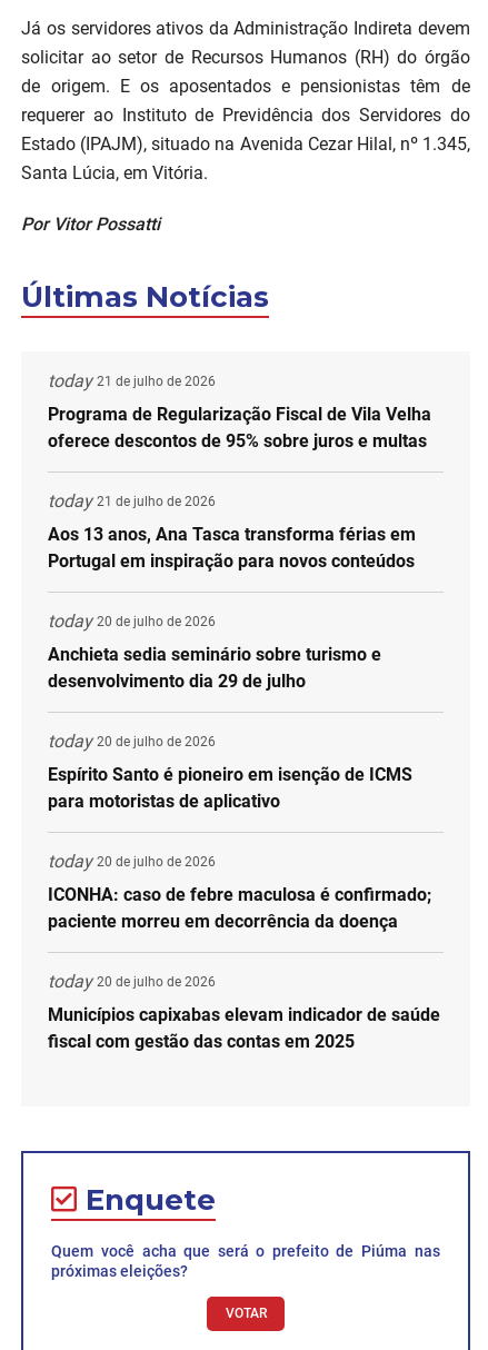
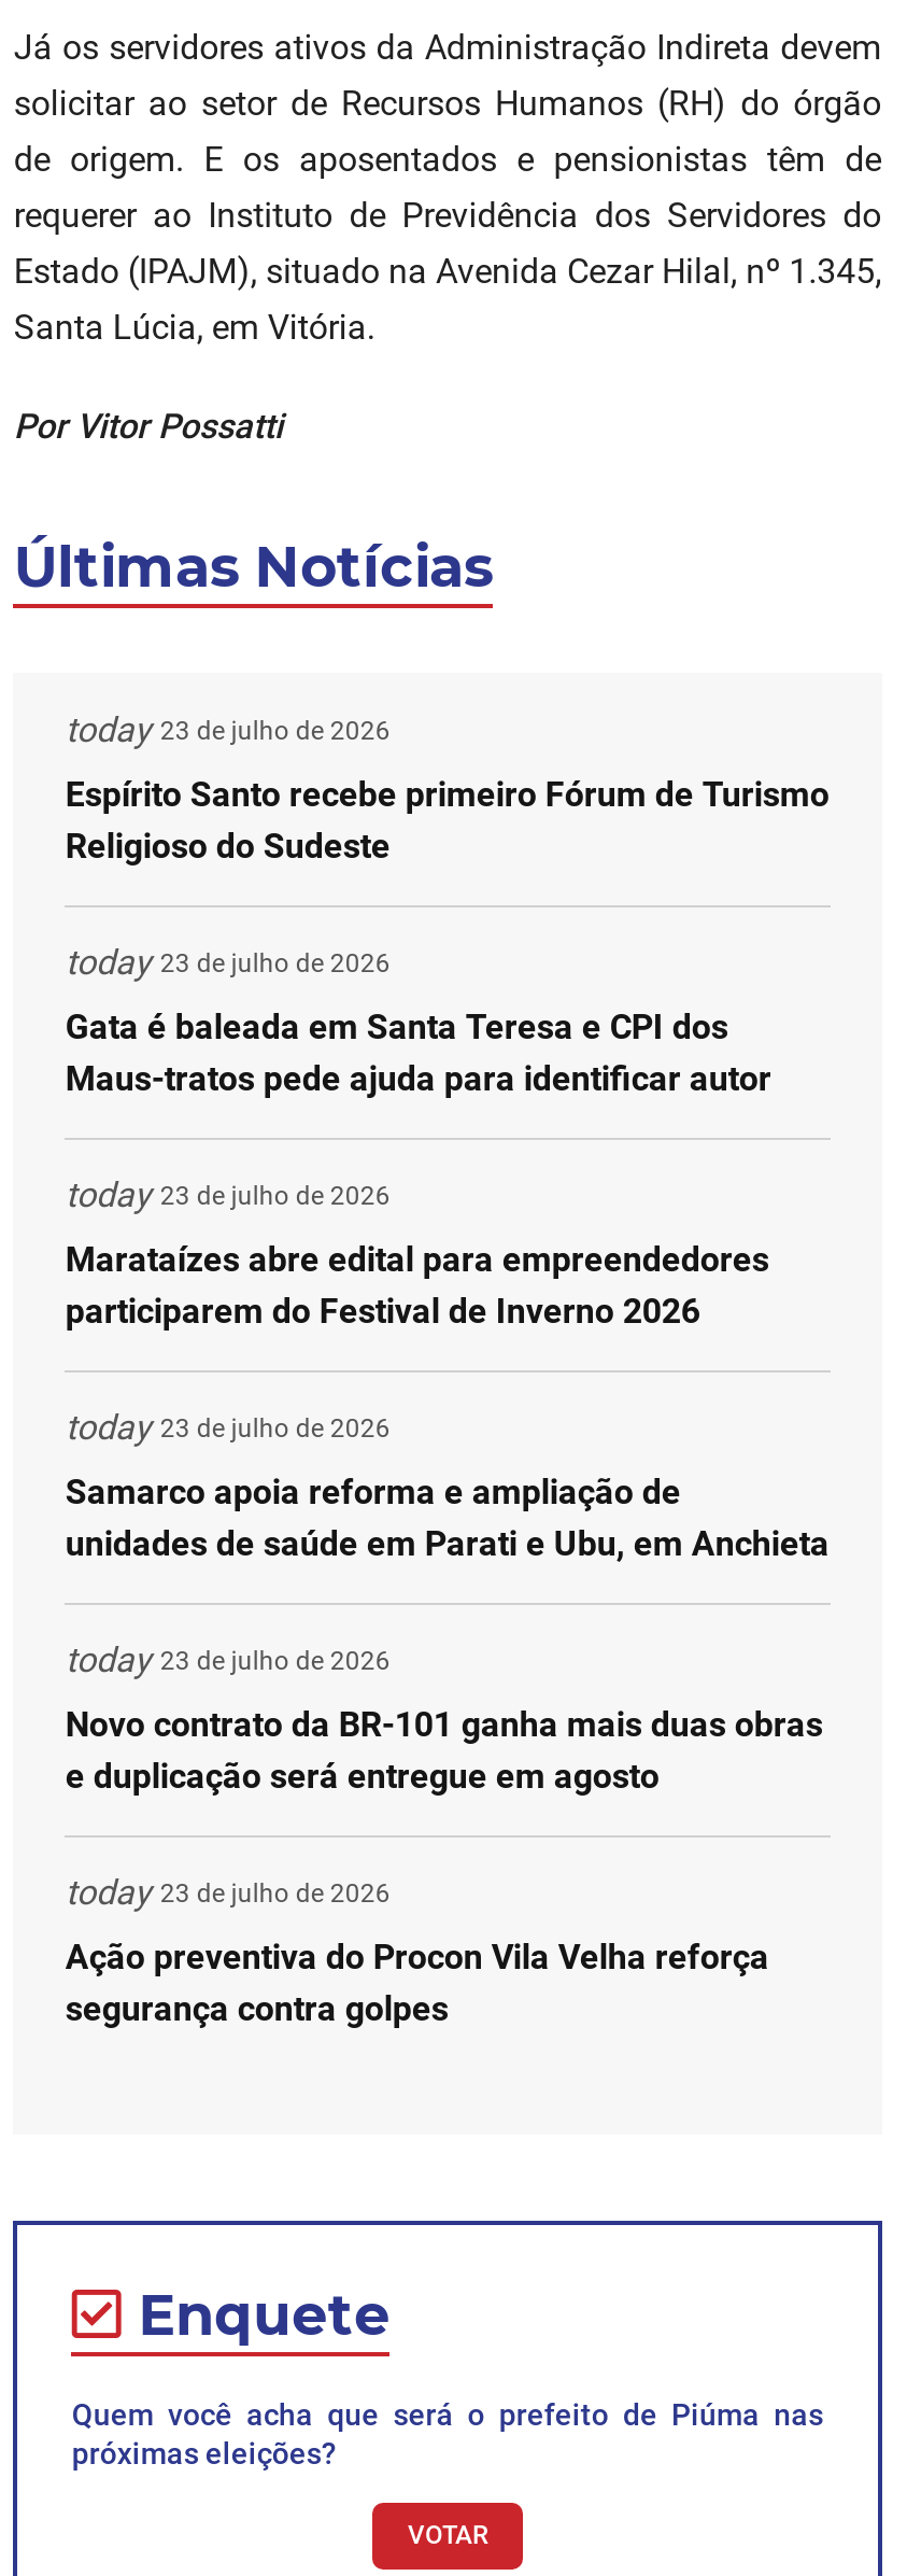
[48,370,216,391] today 21 de julho de 2026 -> [65,709,390,750] today 23 de julho de 2026
[48,403,432,451] Programa de Regularização Fiscal de Vila Velha | oferece descontos de 95% sobre juros e multas -> [65,774,829,866] Espírito Santo recebe primeiro Fórum de Turismo | Religioso do Sudeste
[48,490,216,511] today 21 de julho de 2026 -> [65,941,390,982] today 23 de julho de 2026
[48,524,416,571] Aos 13 anos, Ana Tasca transforma férias em | Portugal em inspiração para novos conteúdos -> [65,1006,771,1099] Gata é baleada em Santa Teresa e CPI dos | Maus-tratos pede ajuda para identificar autor
[48,610,216,631] today 20 de julho de 2026 -> [65,1174,390,1215] today 23 de julho de 2026
[48,644,382,691] Anchieta sedia seminário sobre turismo e | desenvolvimento dia 29 de julho -> [65,1239,769,1331] Marataízes abre edital para empreendedores | participarem do Festival de Inverno 2026
[48,730,216,752] today 20 de julho de 2026 -> [65,1407,390,1447] today 23 de julho de 2026
[48,764,413,812] Espírito Santo é pioneiro em isenção de ICMS | para motoristas de aplicativo -> [65,1471,829,1564] Samarco apoia reforma e ampliação de | unidades de saúde em Parati e Ubu, em Anchieta
[48,850,216,872] today 20 de julho de 2026 -> [65,1639,390,1680] today 23 de julho de 2026
[48,884,432,932] ICONHA: caso de febre maculosa é confirmado; | paciente morreu em decorrência da doença -> [65,1704,823,1796] Novo contrato da BR-101 ganha mais duas obras | e duplicação será entregue em agosto
[48,971,216,992] today 20 de julho de 2026 -> [65,1872,390,1912] today 23 de julho de 2026
[48,1004,441,1052] Municípios capixabas elevam indicador de saúde | fiscal com gestão das contas em 2025 -> [65,1936,769,2029] Ação preventiva do Procon Vila Velha reforça | segurança contra golpes

